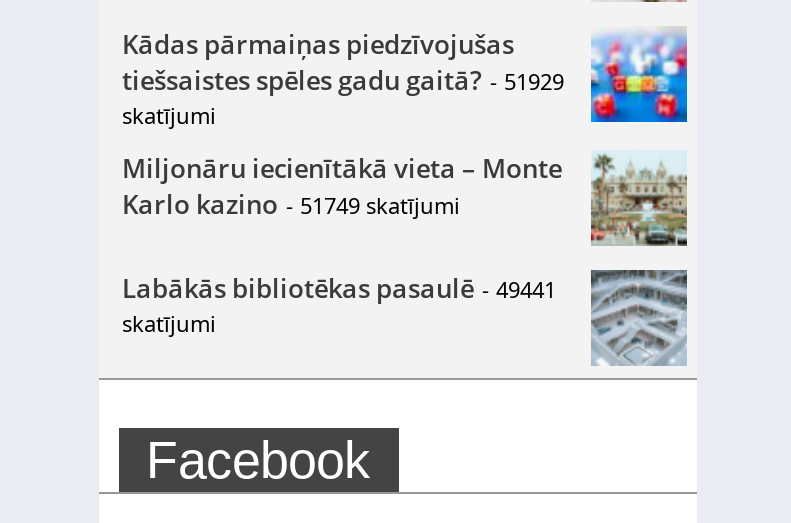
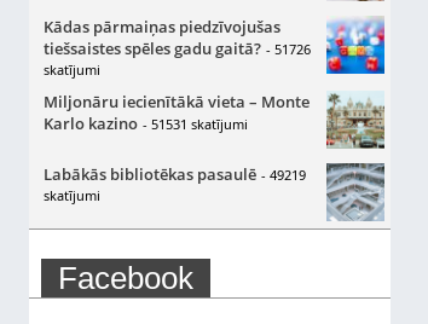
[122,62,564,98] tiešsaistes spēles gadu gaitā? - 51929 -> [43,38,310,59] tiešsaistes spēles gadu gaitā? - 51726
[122,186,460,222] Karlo kazino - 51749 skatījumi -> [43,113,247,134] Karlo kazino - 51531 skatījumi
[122,270,556,306] Labākās bibliotēkas pasaulē - 49441 -> [43,163,305,185] Labākās bibliotēkas pasaulē - 49219

